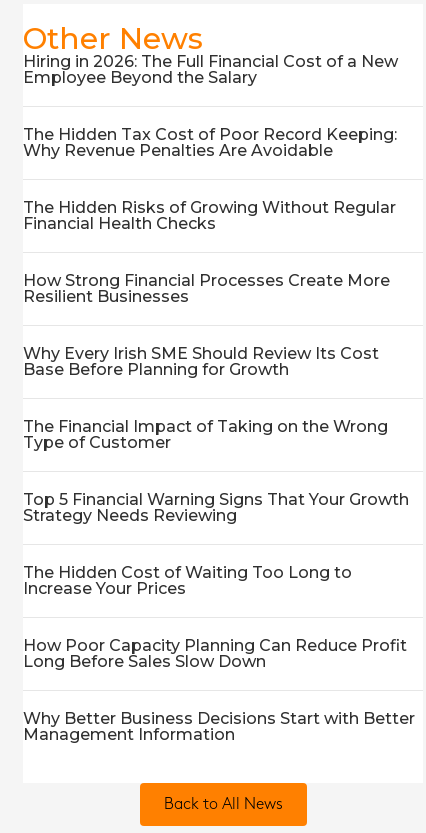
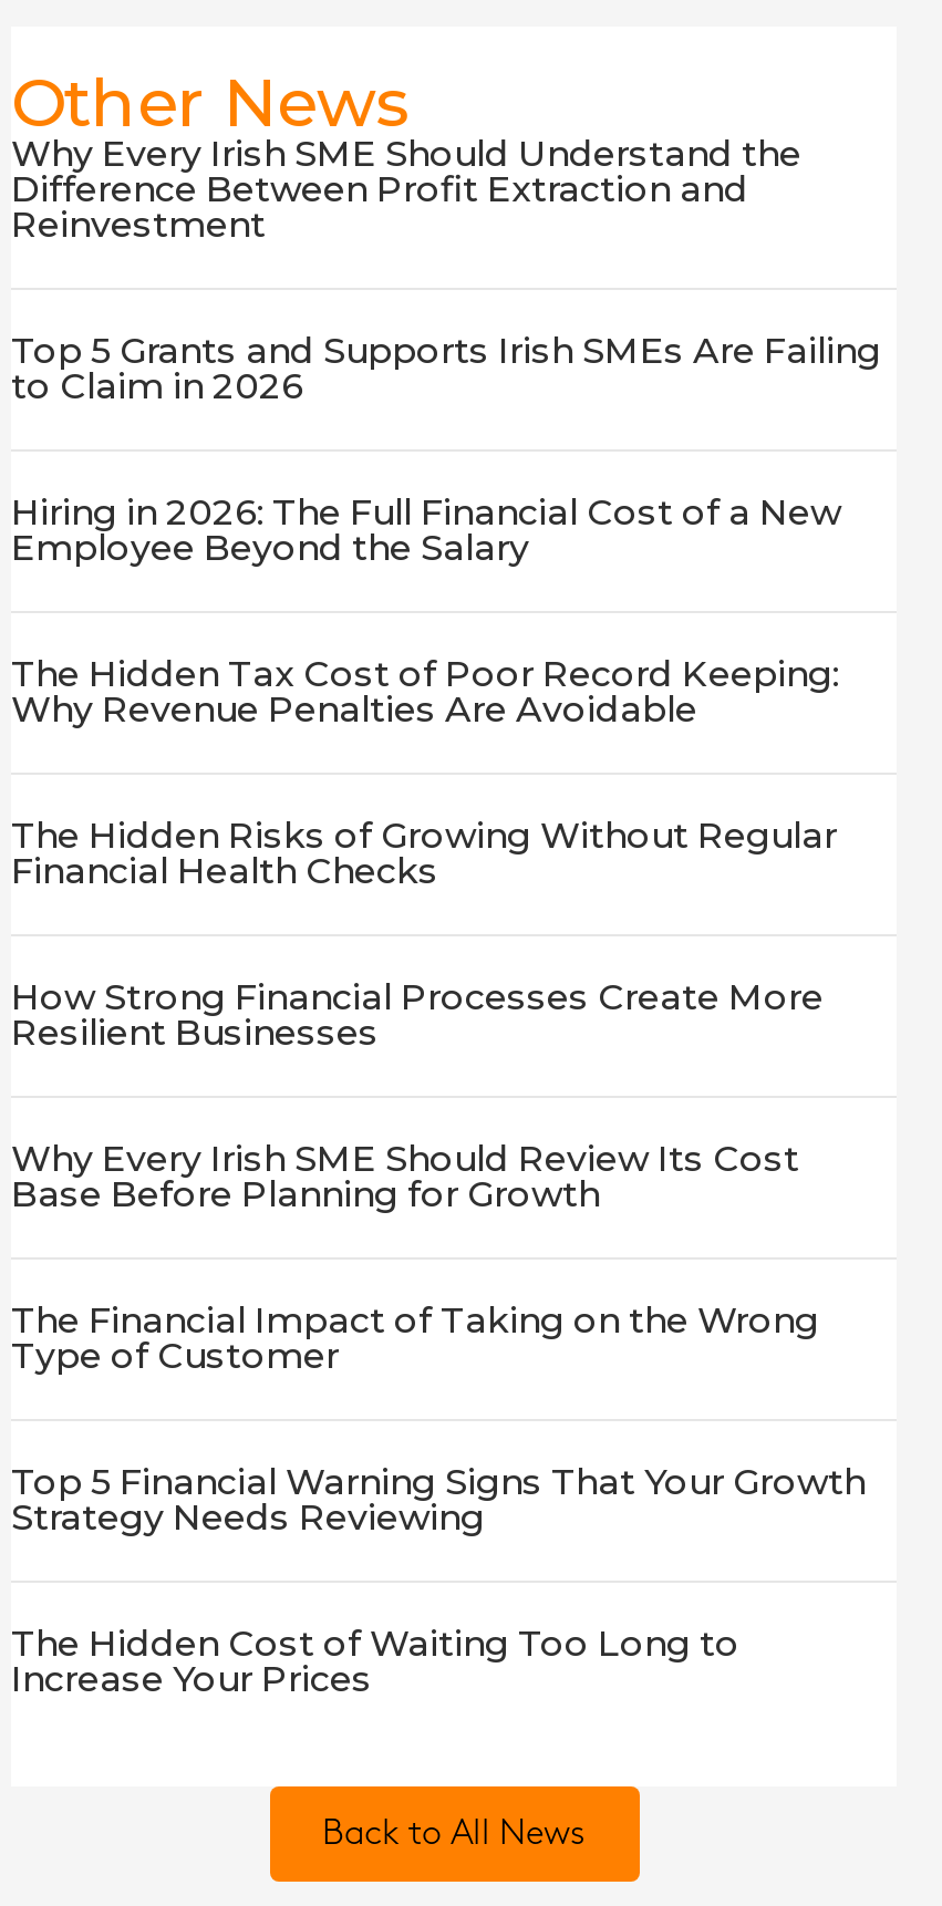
none -> [11,134,881,408] Why Every Irish SME Should Understand the | Difference Between Profit Extraction and | Reinvestment | Top 5 Grants and Supports Irish SMEs Are Failing | to Claim in 2026
moved [23,52,409,598] -> [11,493,866,1701]: Hiring in 2026: The Full Financial Cost of a New | Employee Beyond the Salary | The Hidden Tax Cost of Poor Record Keeping: | ... | The Hidden Cost of Waiting Too Long to | Increase Your Prices
[23,636,415,744] How Poor Capacity Planning Can Reduce Profit | Long Before Sales Slow Down | Why Better Business Decisions Start with Better | Management Information -> none

